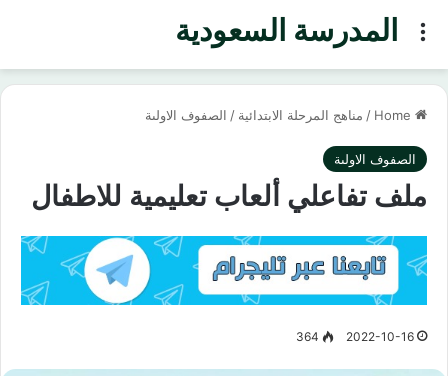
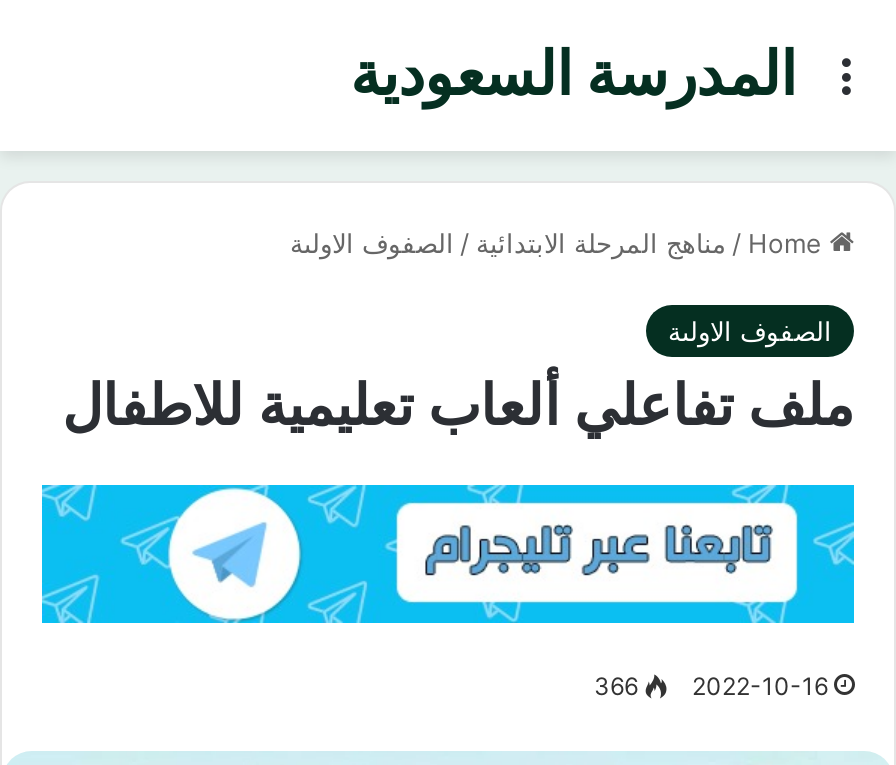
[296,329,414,344] 364 2022-10-16 -> [594,671,828,701] 366 2022-10-16

